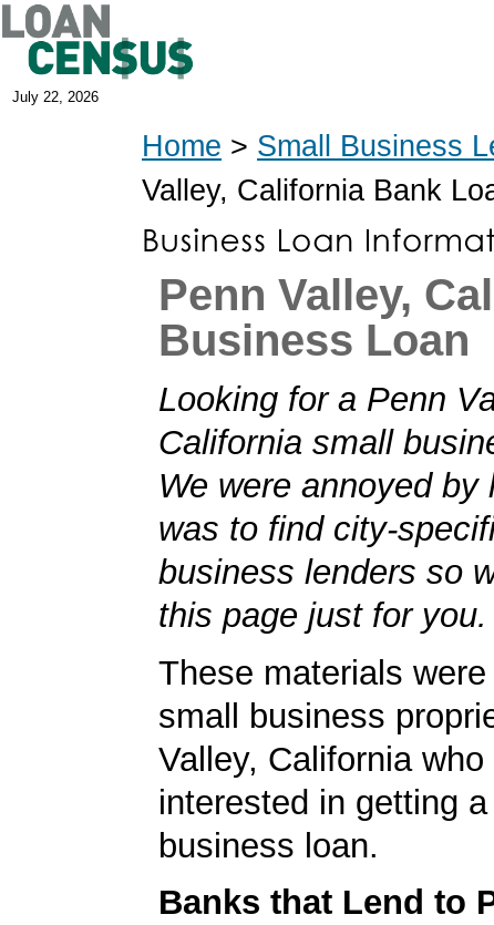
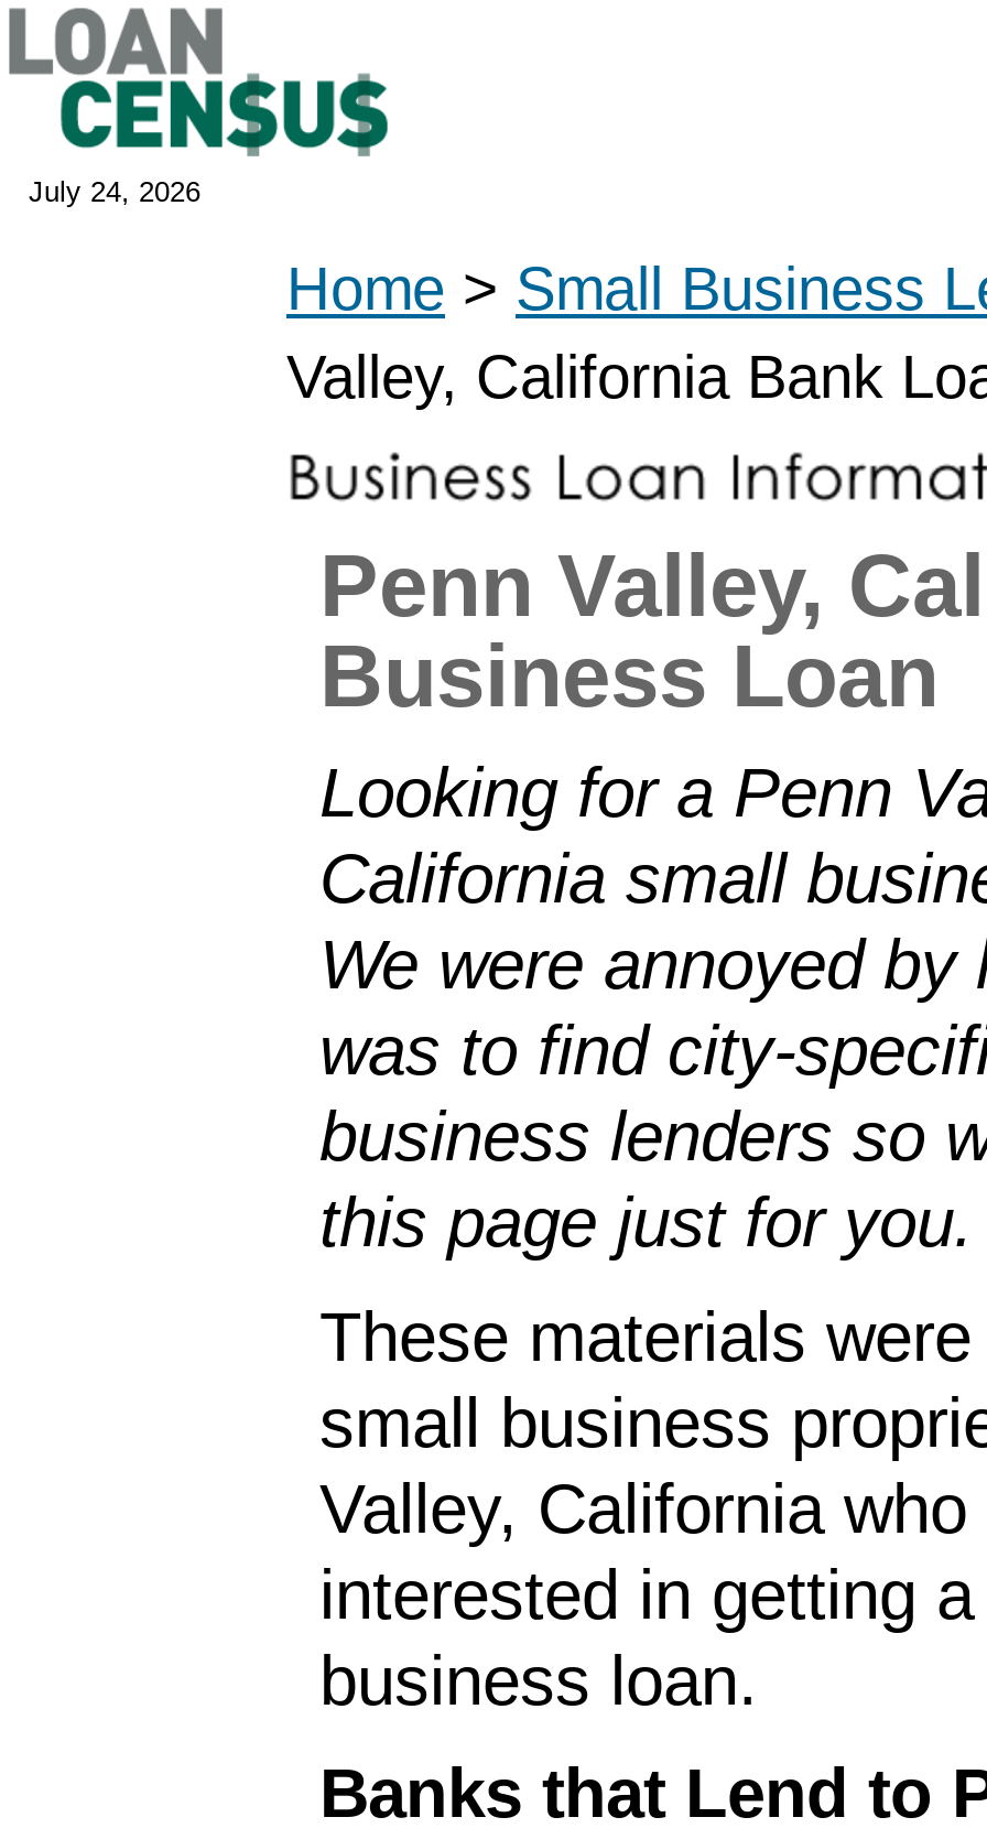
[12,89,99,105] July 22, 2026 -> [29,175,200,208] July 24, 2026

